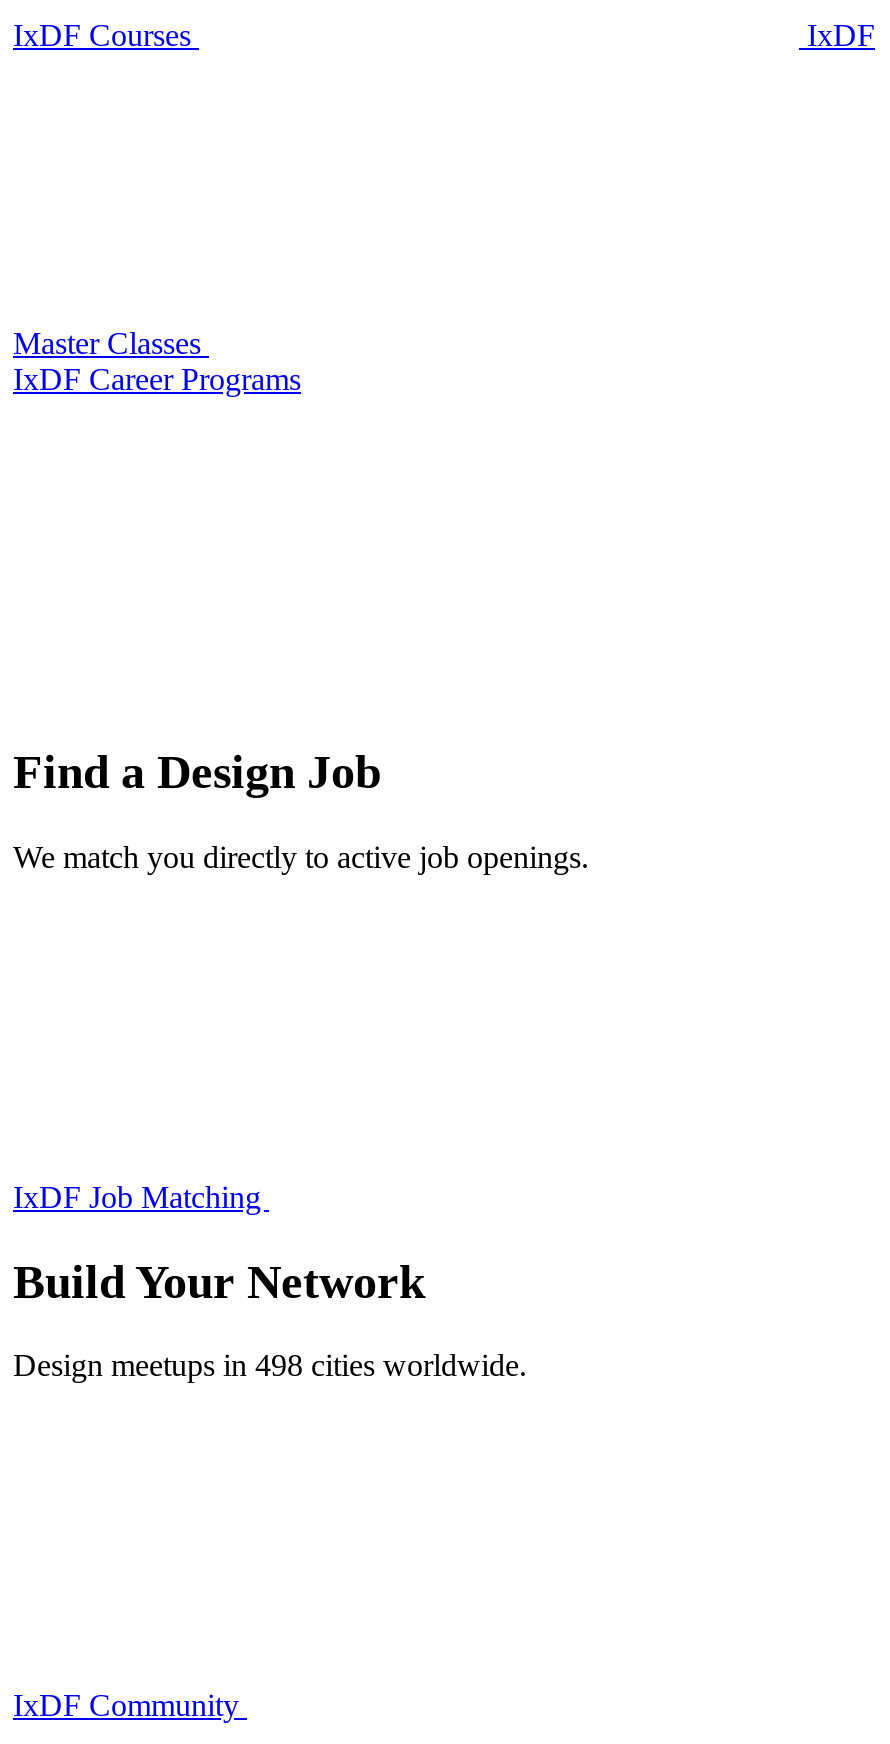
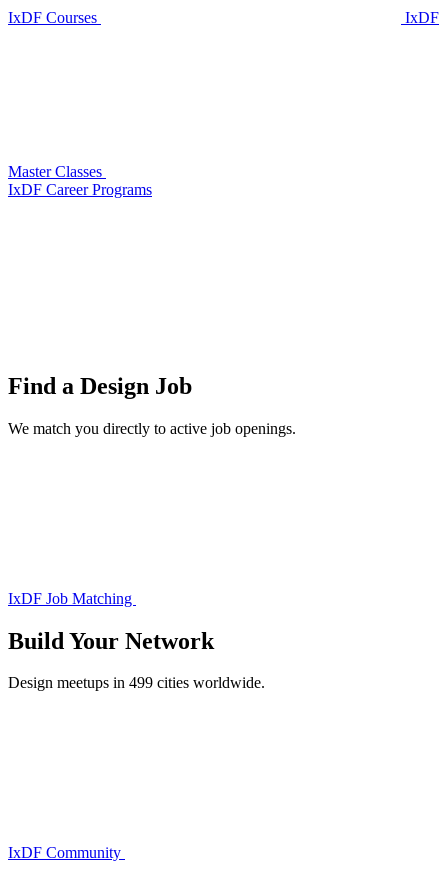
[13,1349,527,1383] Design meetups in 498 cities worldwide. -> [8,674,265,691] Design meetups in 499 cities worldwide.

